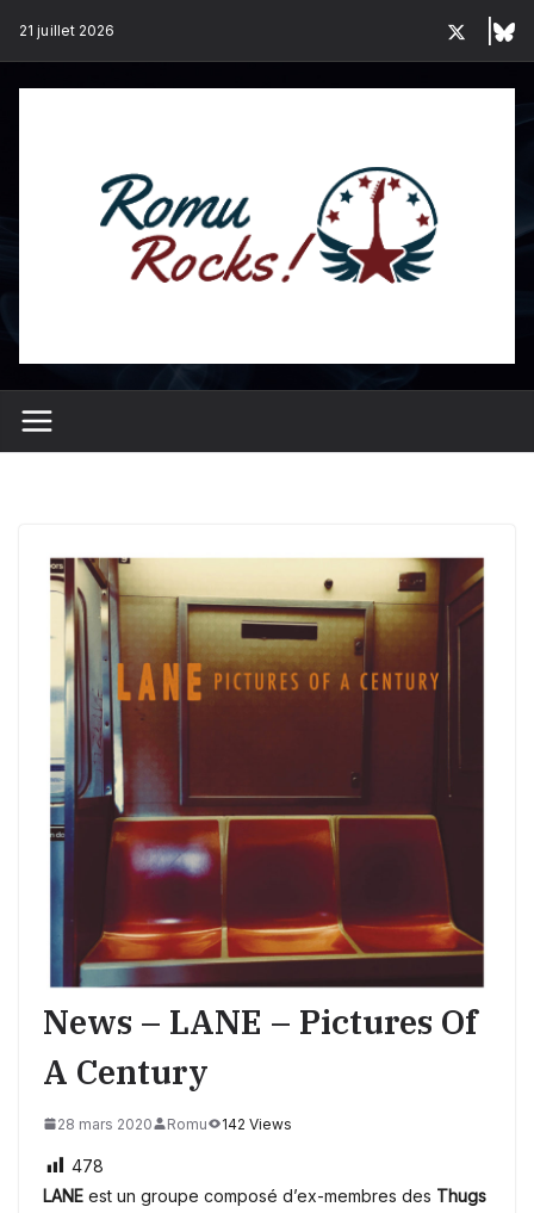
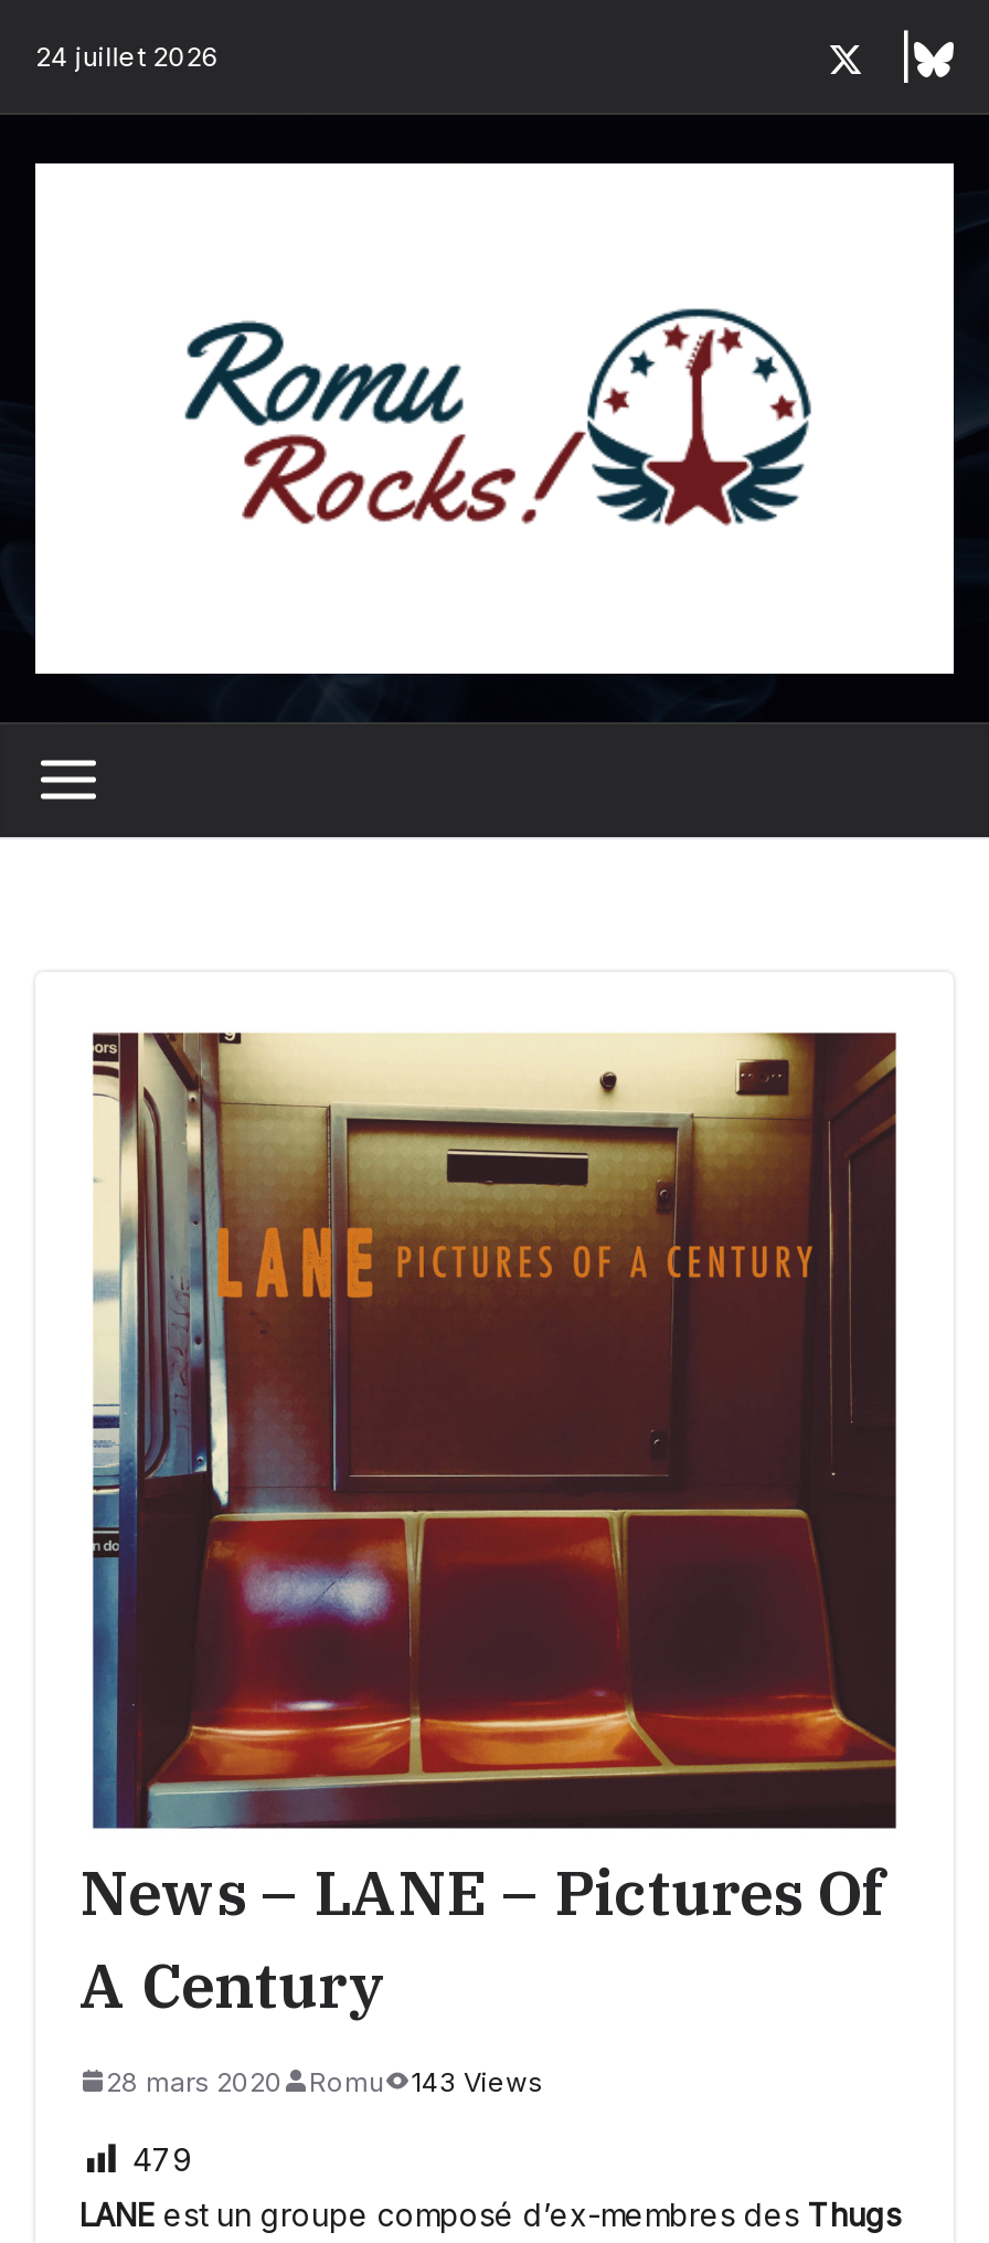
[19,21,115,39] 21 juillet 2026 -> [35,40,220,73] 24 juillet 2026
[57,1115,292,1133] 28 mars 2020 Romu 142 Views -> [106,2064,543,2097] 28 mars 2020 Romu 143 Views
[72,1155,104,1176] 478 -> [132,2139,192,2177] 479

